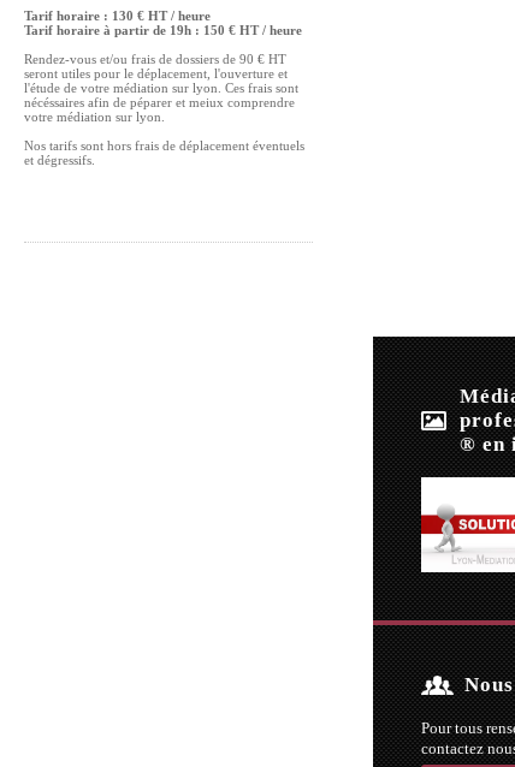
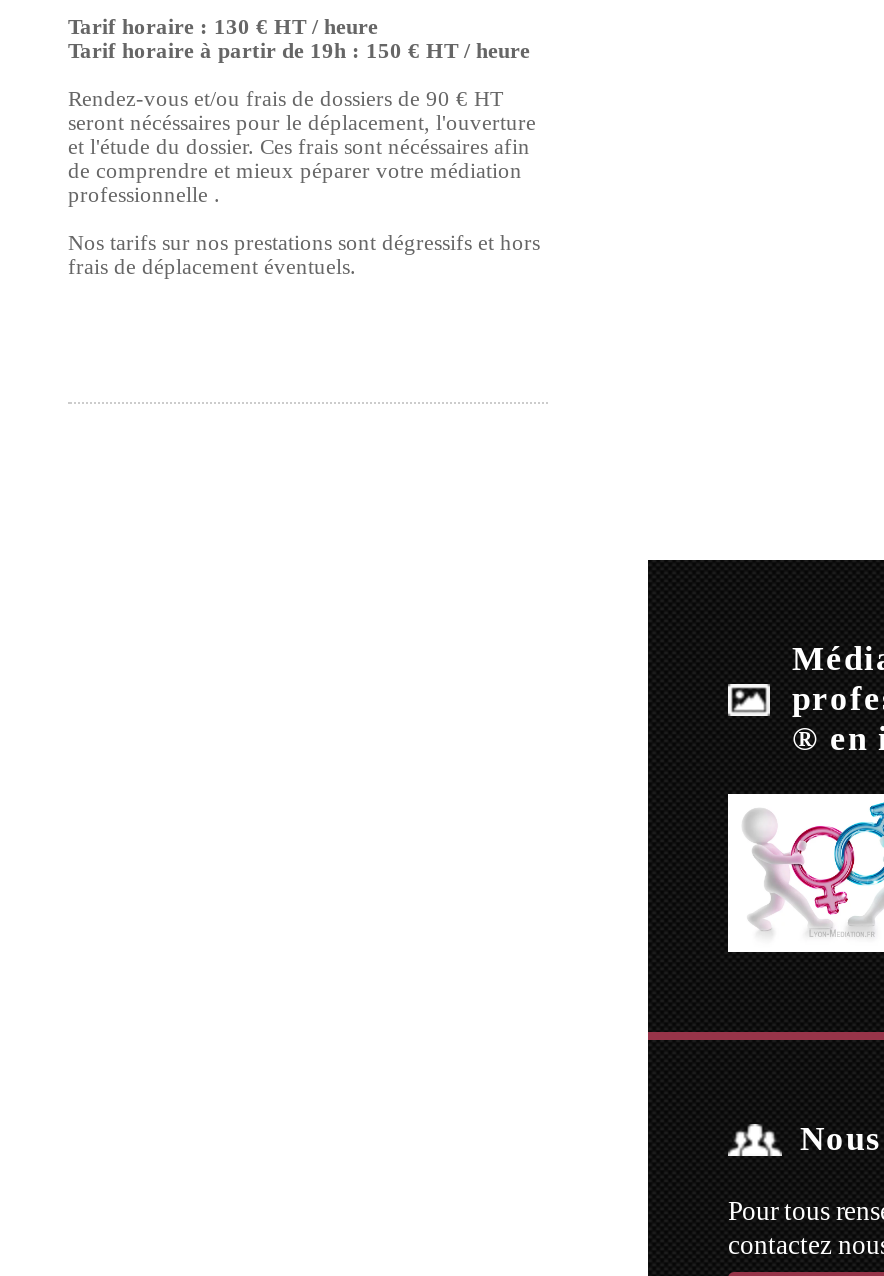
[24,66,298,124] seront utiles pour le déplacement, l'ouverture et | l'étude de votre médiation sur lyon. Ces frais sont | nécéssaires afin de péparer et meiux comprendre | votre médiation sur lyon. -> [68,110,536,206] seront nécéssaires pour le déplacement, l'ouverture | et l'étude du dossier. Ces frais sont nécéssaires afin | de comprendre et mieux péparer votre médiation | professionnelle .
[24,138,304,167] Nos tarifs sont hors frais de déplacement éventuels | et dégressifs. -> [68,230,540,278] Nos tarifs sur nos prestations sont dégressifs et hors | frais de déplacement éventuels.
[420,482,511,564] [image] -> [726,800,878,932] [image]

